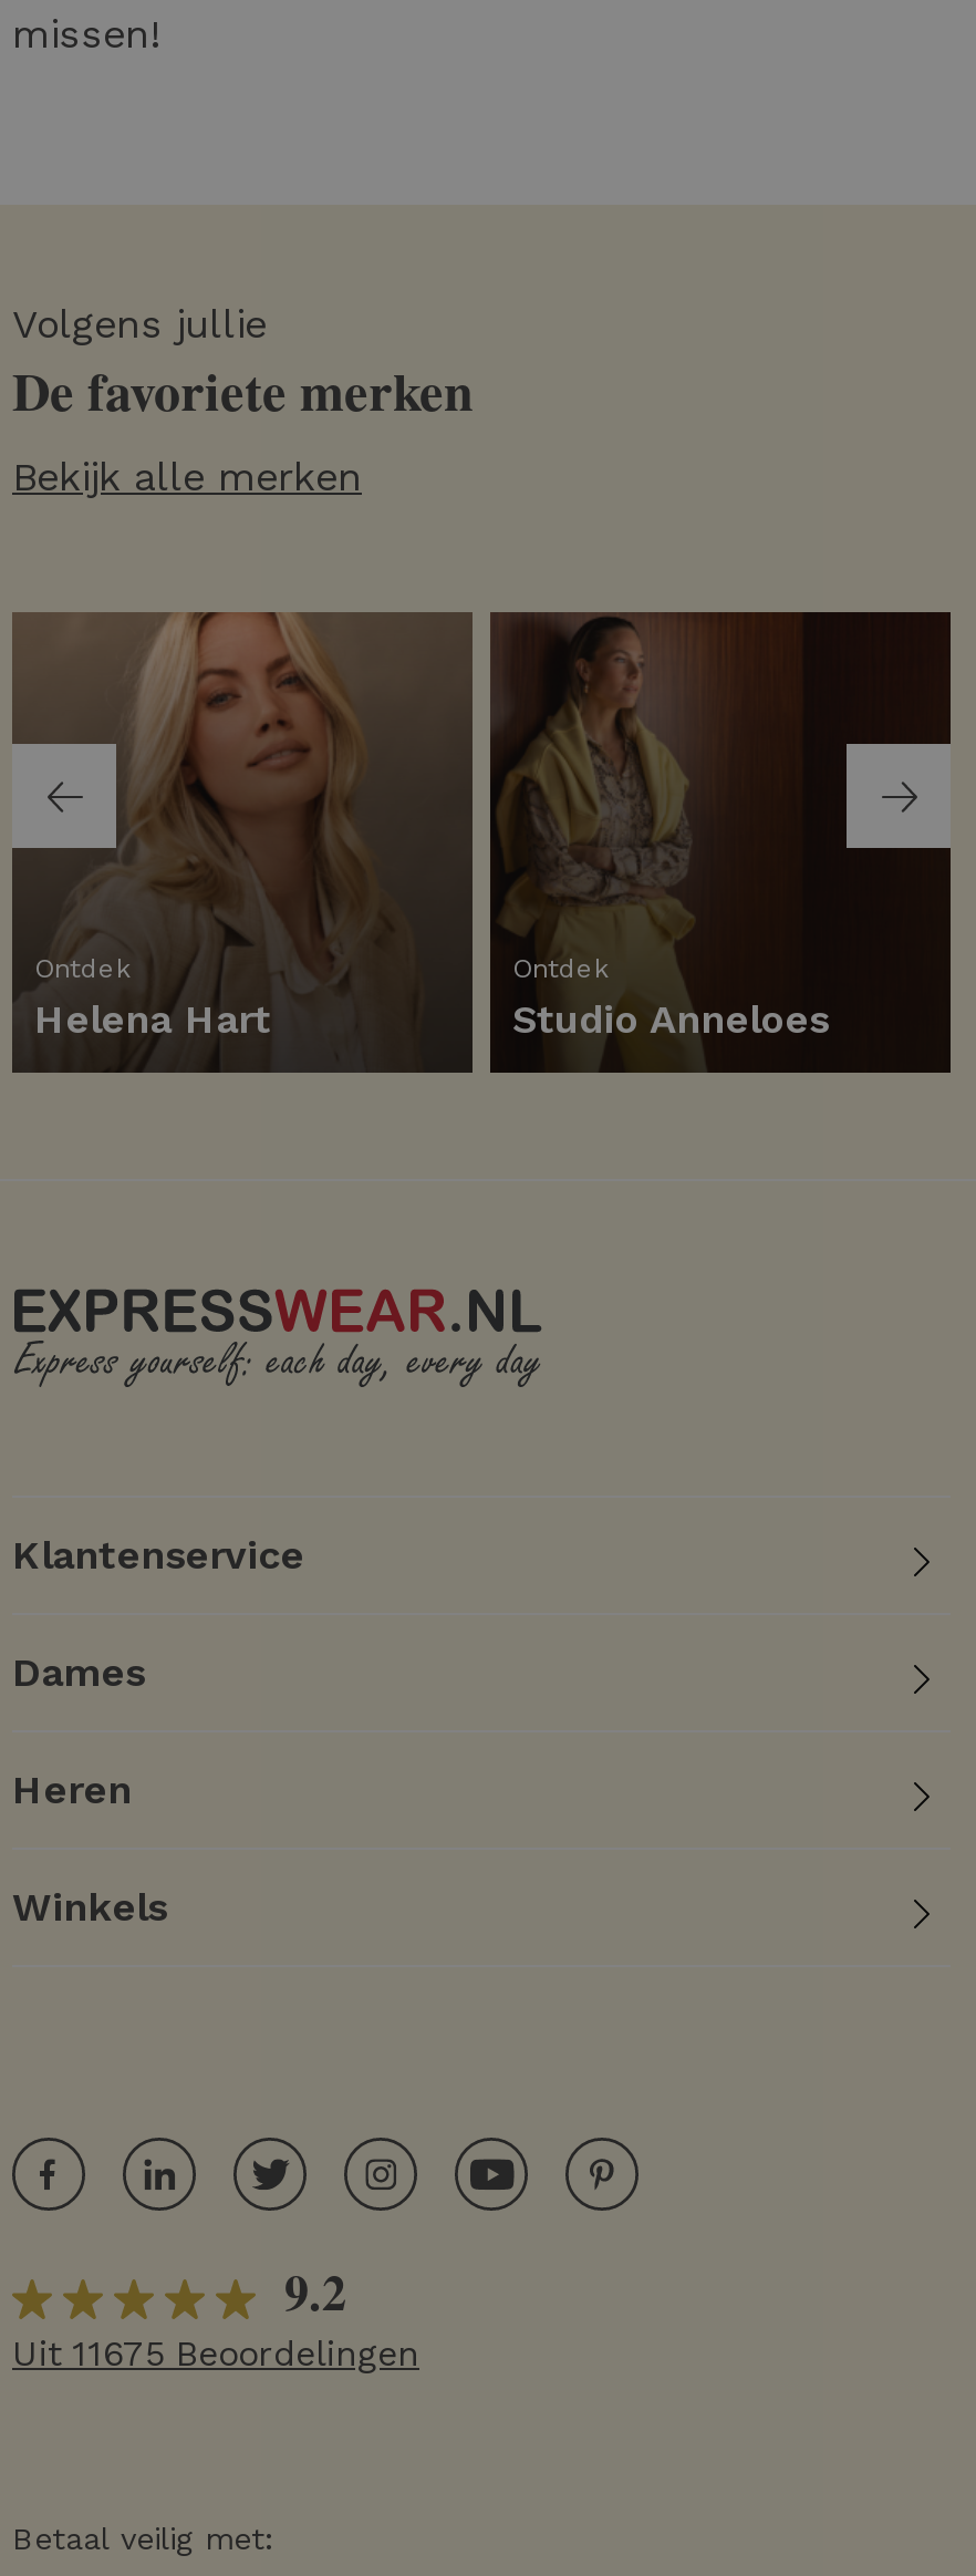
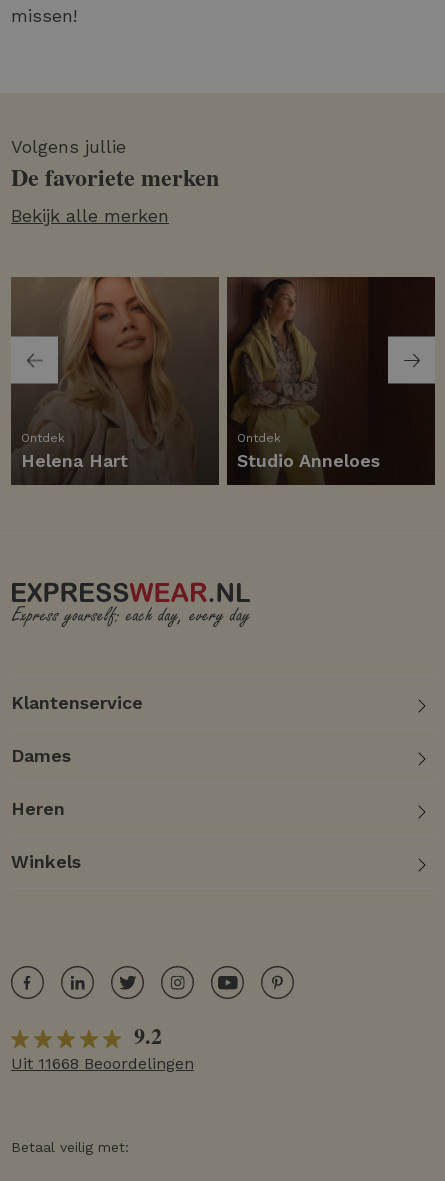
[12,2332,419,2374] Uit 11675 Beoordelingen -> [11,1054,194,1073] Uit 11668 Beoordelingen

